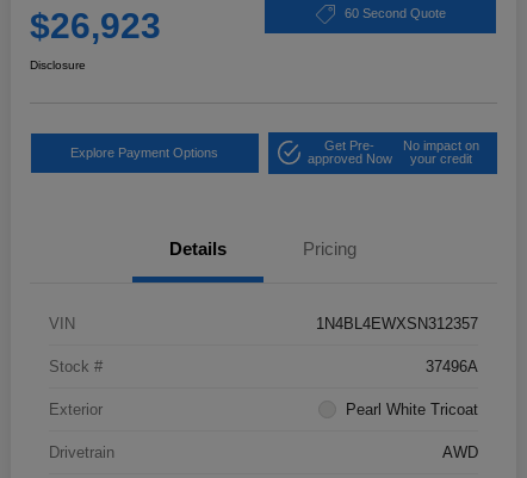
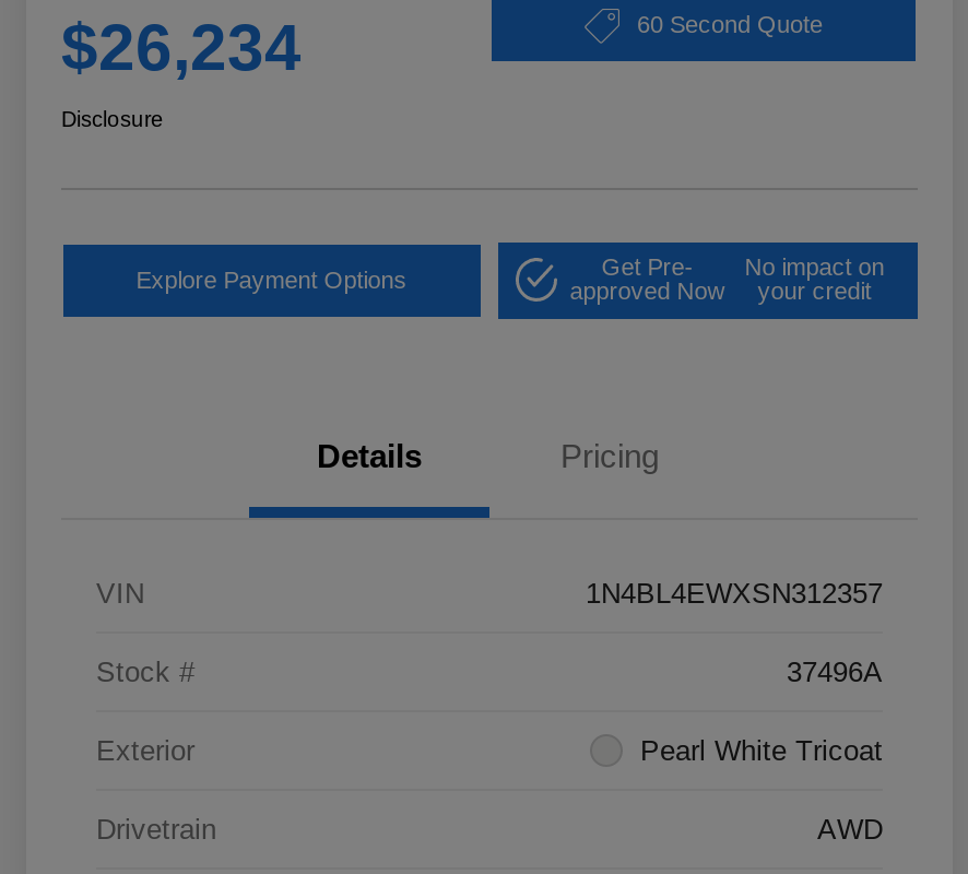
[30,5,161,45] $26,923 -> [61,10,302,82] $26,234

